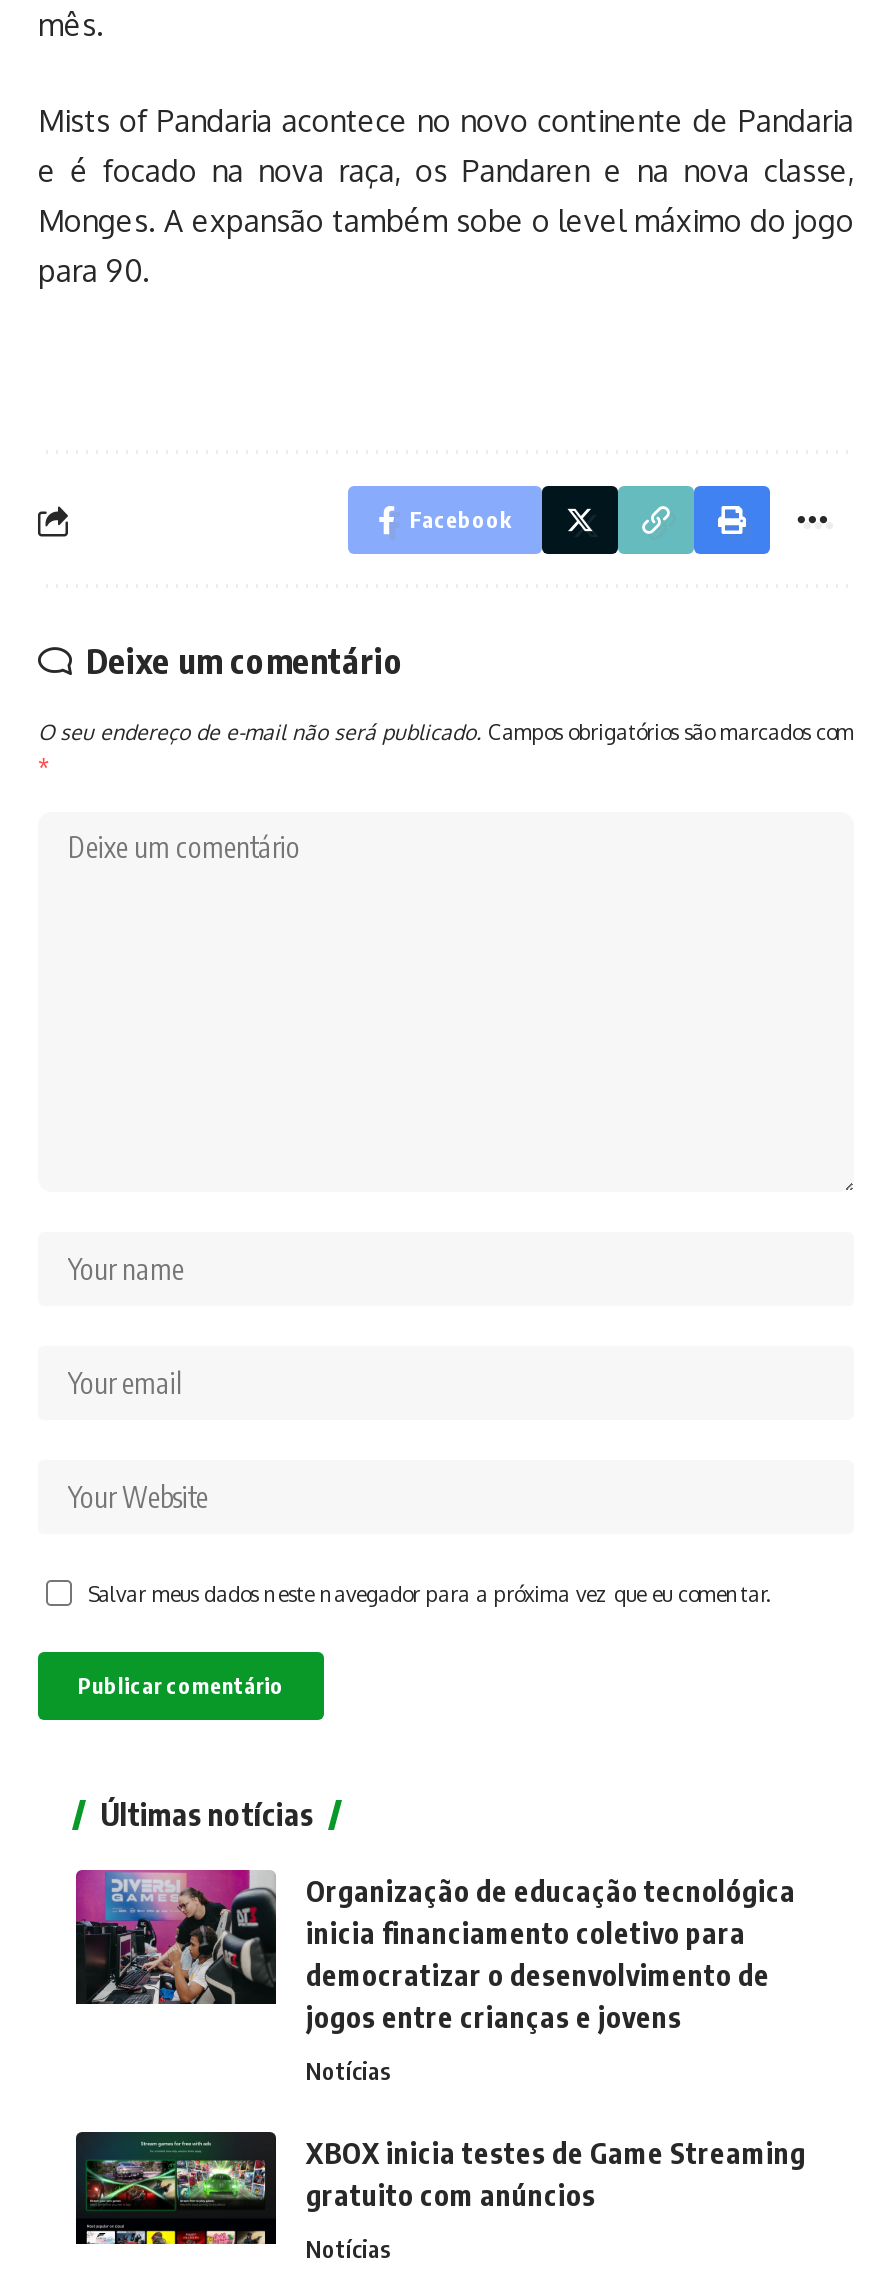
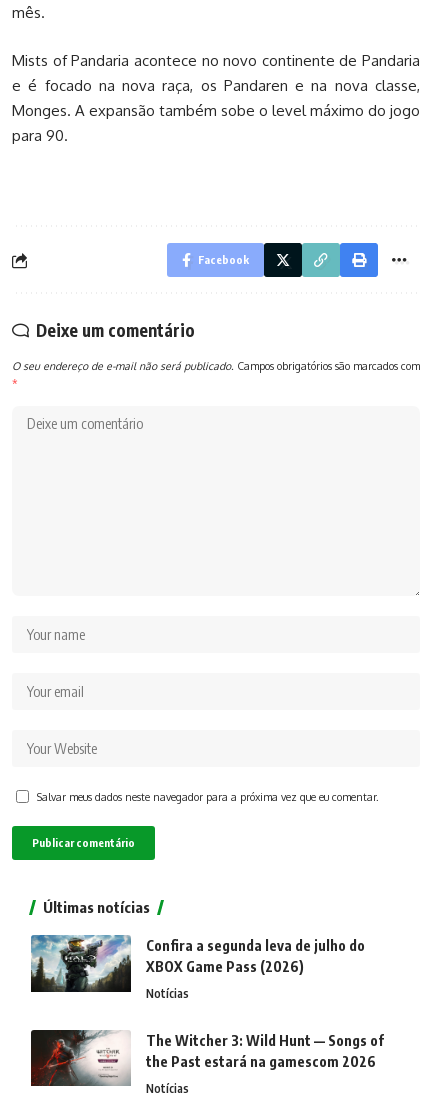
[74,1868,796,2034] [image] | Organização de educação tecnológica | inicia financiamento coletivo para | democratizar o desenvolvimento de | jogos entre crianças e jovens -> [30,934,365,993] [image] | Confira a segunda leva de julho do | XBOX Game Pass (2026)
[76,2130,806,2246] [image] | XBOX inicia testes de Game Streaming | gratuito com anúncios -> [31,1030,384,1087] [image] | The Witcher 3: Wild Hunt — Songs of | the Past estará na gamescom 2026

